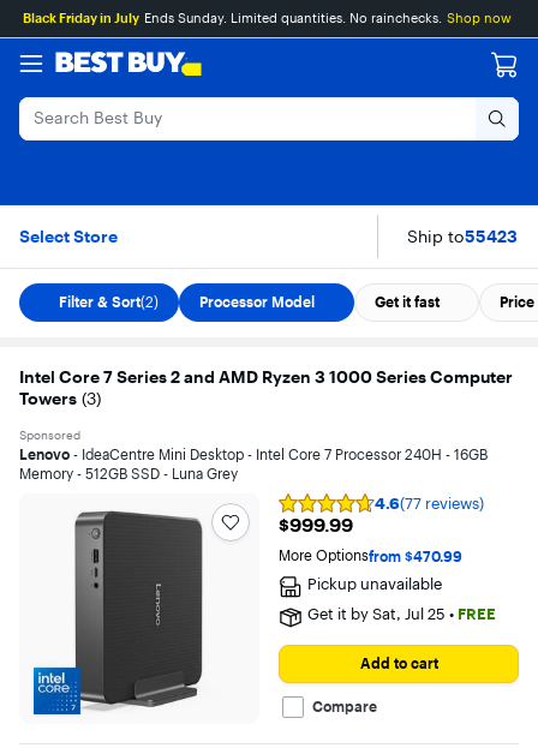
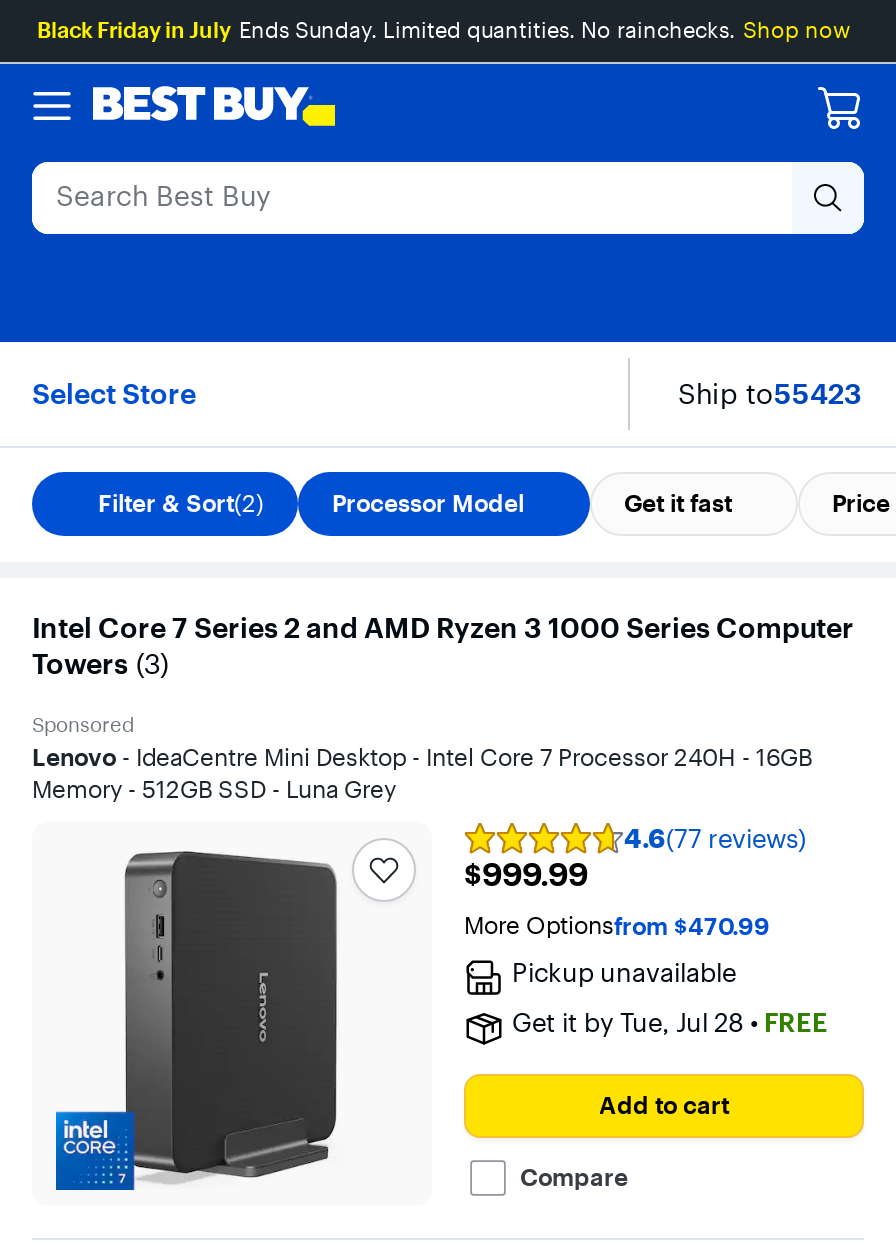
[307,604,496,623] Get it by Sat, Jul 25 • FREE -> [512,1006,828,1038] Get it by Tue, Jul 28 • FREE

